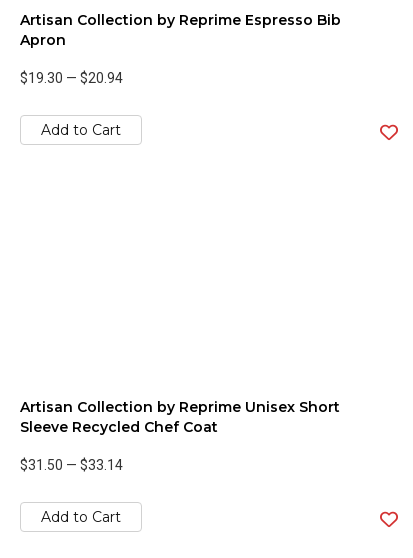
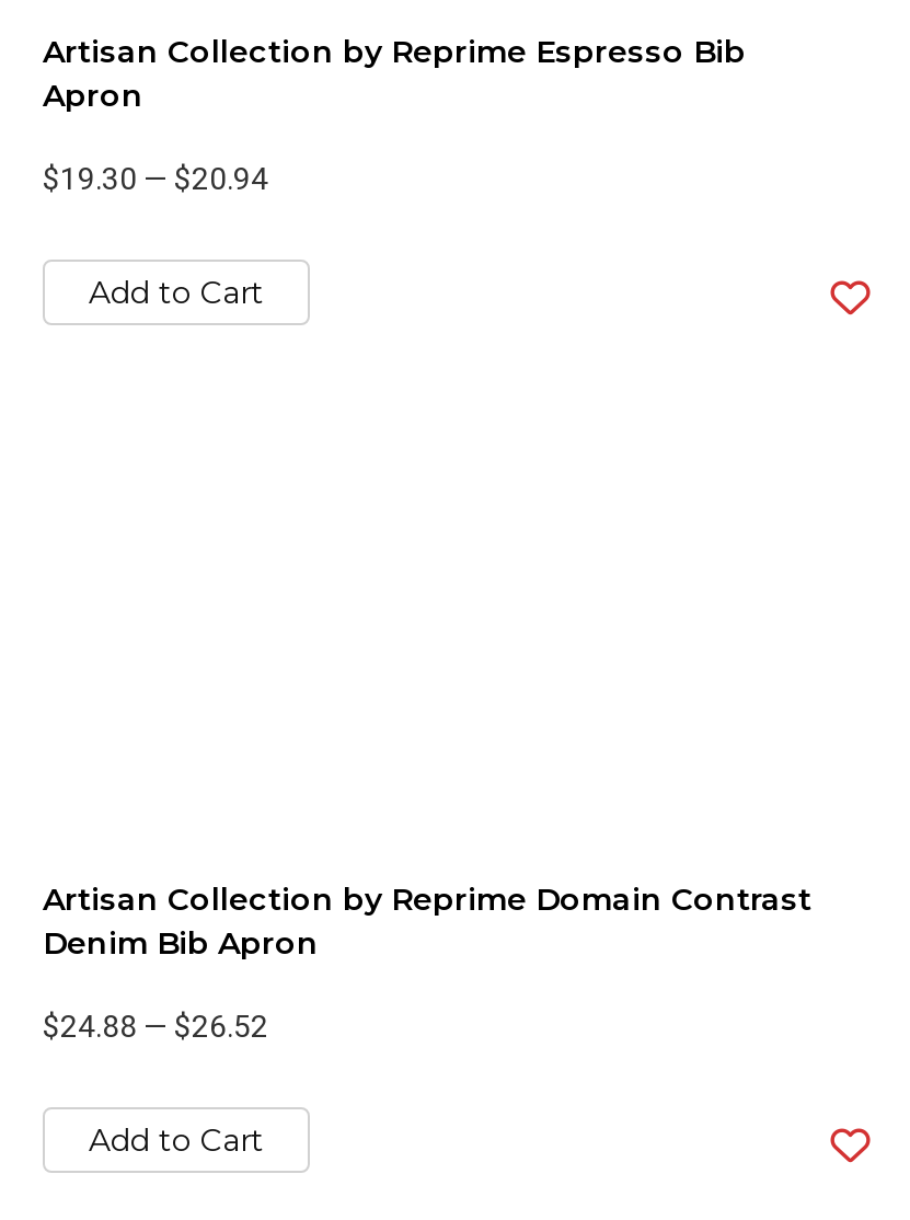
[20,398,340,436] Artisan Collection by Reprime Unisex Short | Sleeve Recycled Chef Coat -> [43,879,811,963] Artisan Collection by Reprime Domain Contrast | Denim Bib Apron
[20,457,123,473] $31.50 — $33.14 -> [43,1009,268,1044] $24.88 — $26.52

